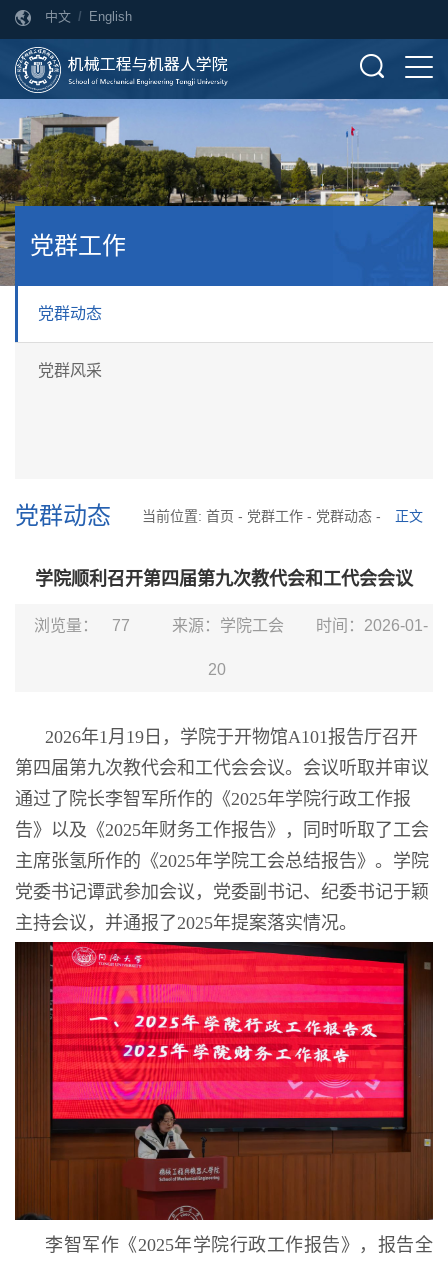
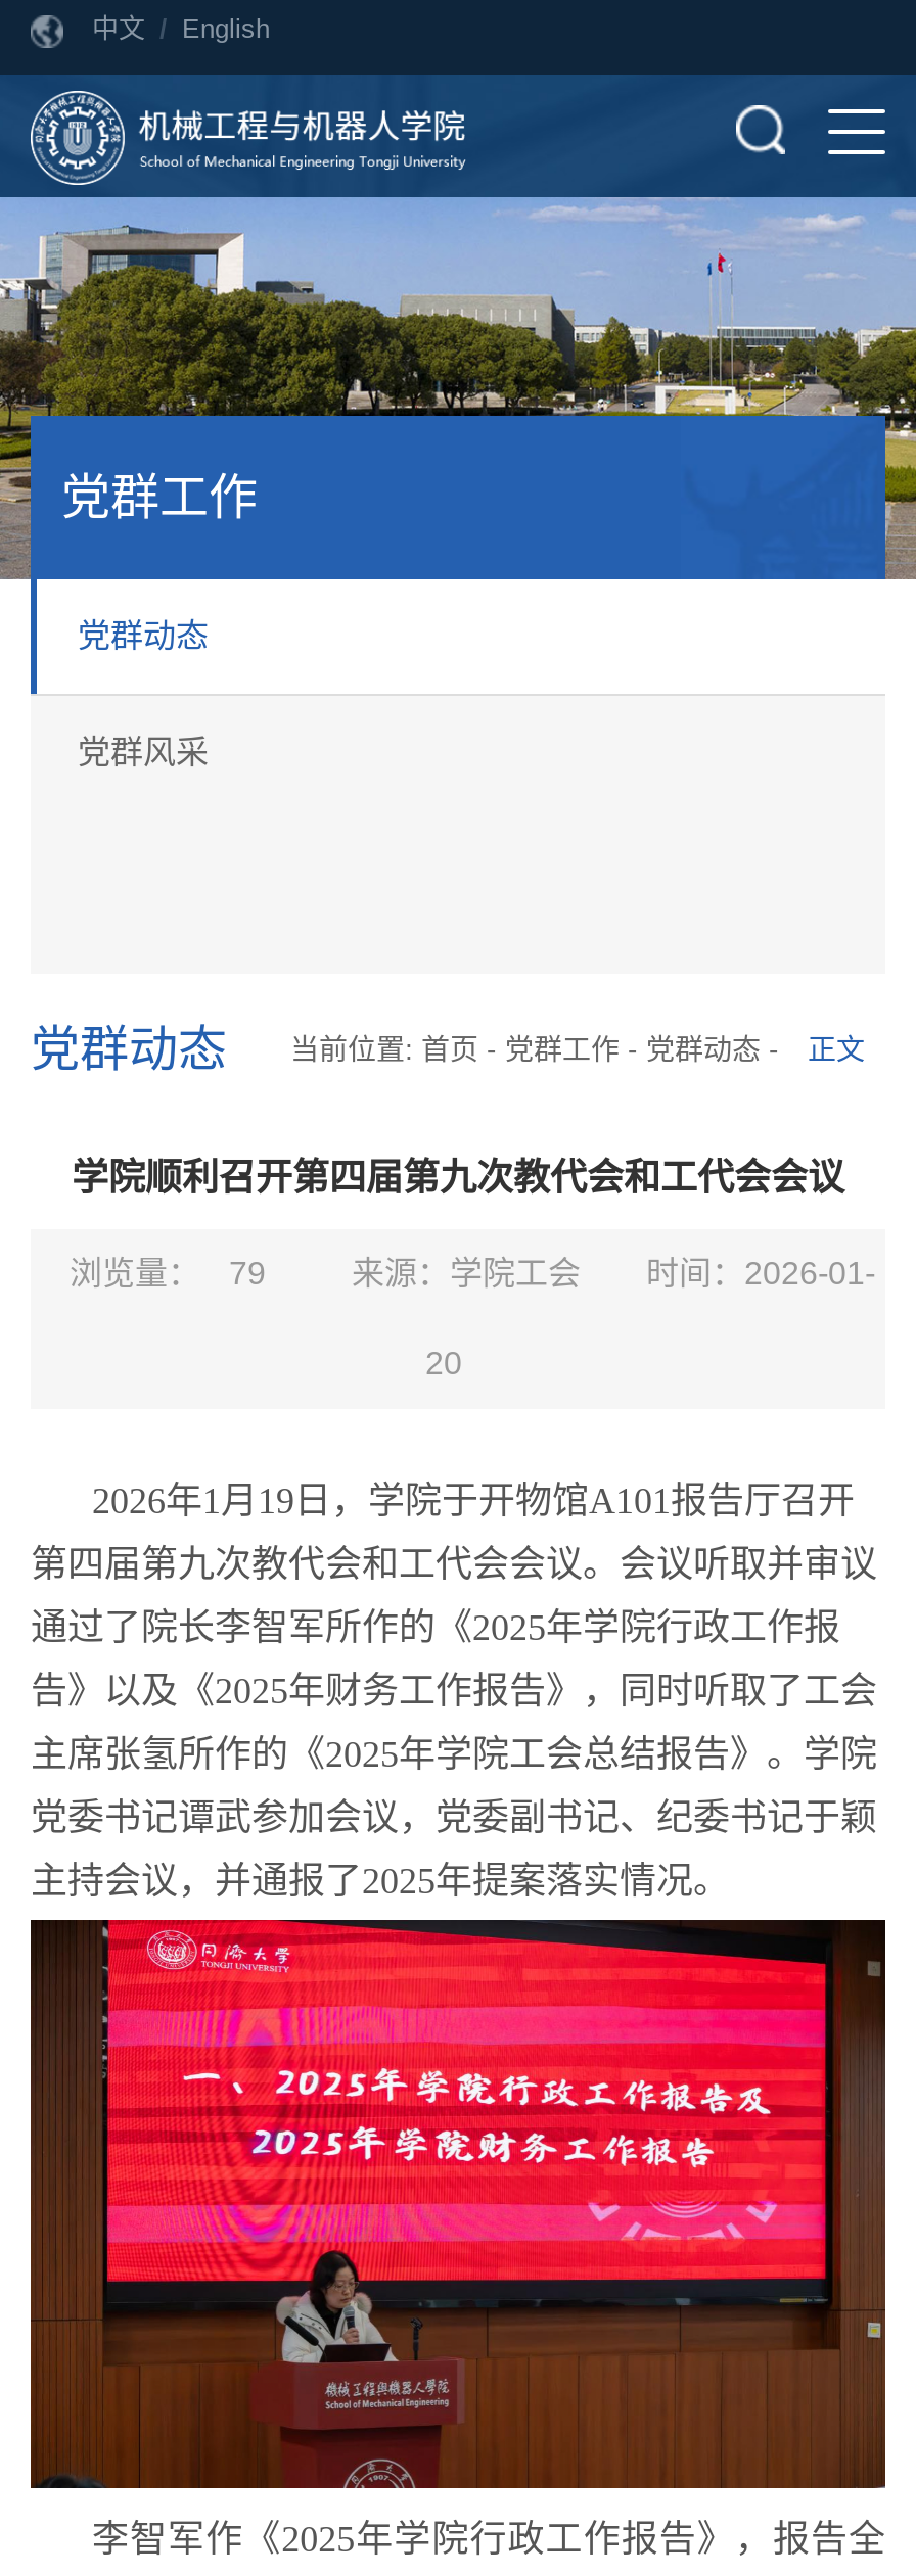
[34,616,130,633] 浏览量： 77 -> [70,1255,266,1290] 浏览量： 79

